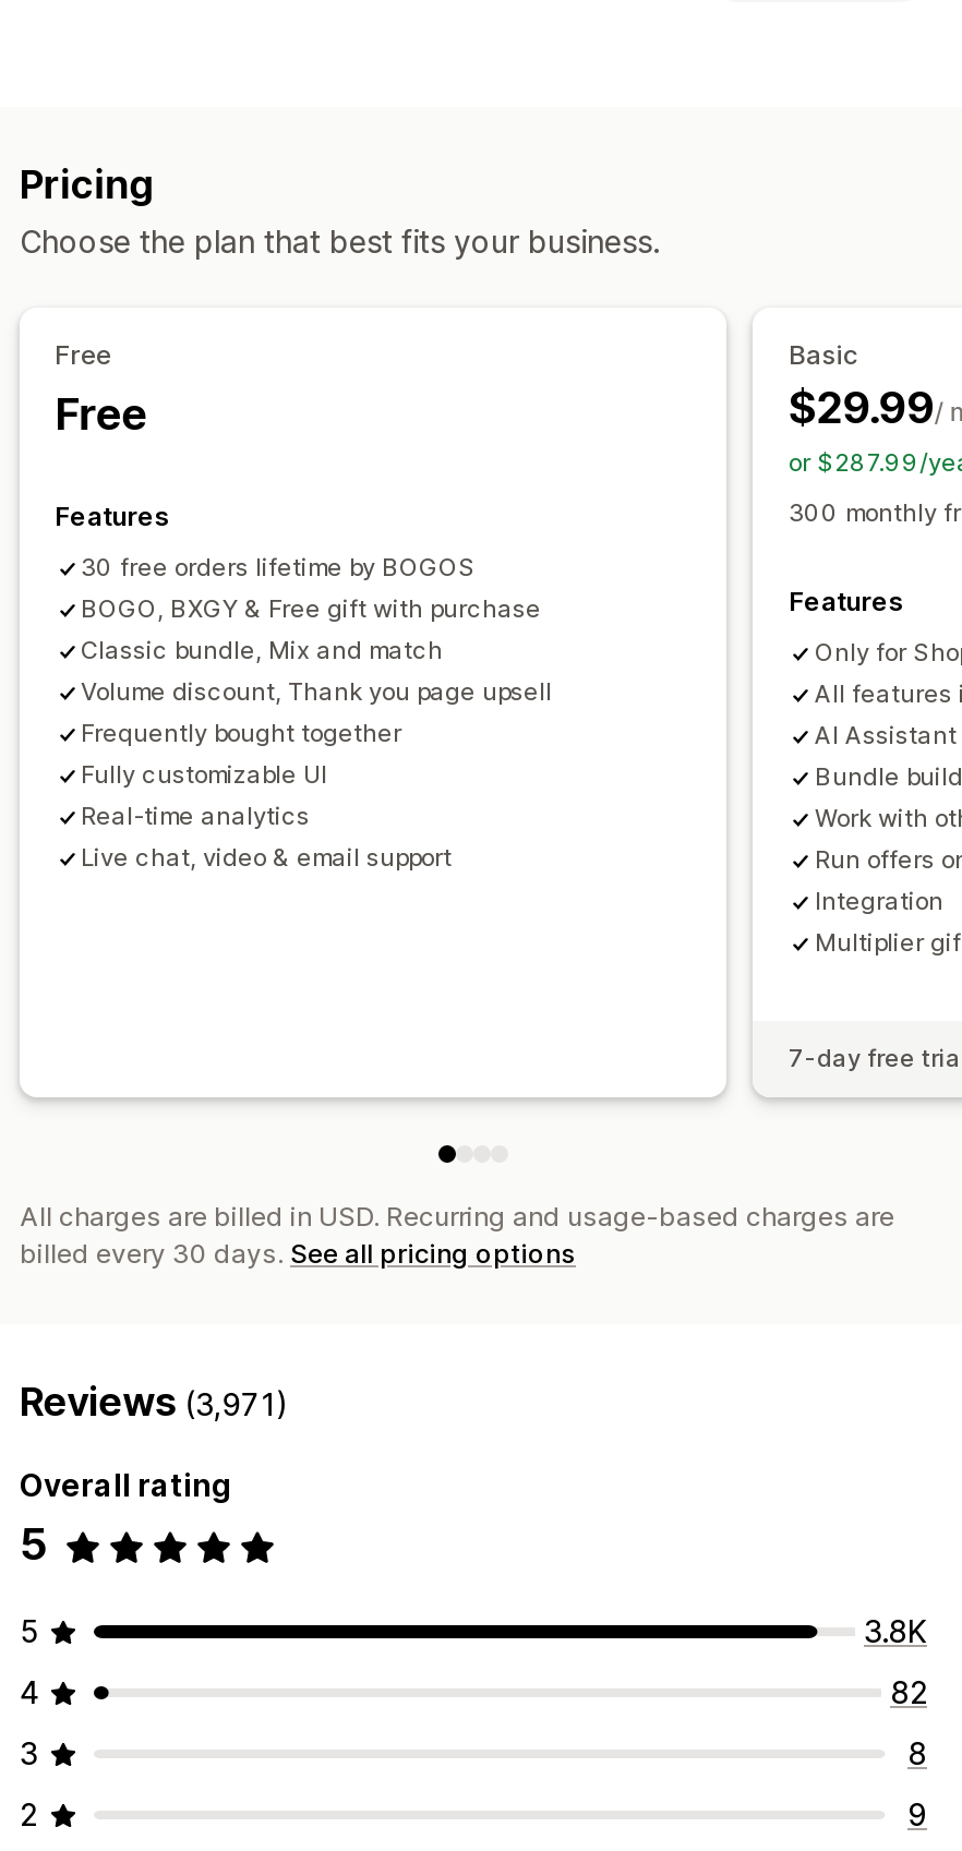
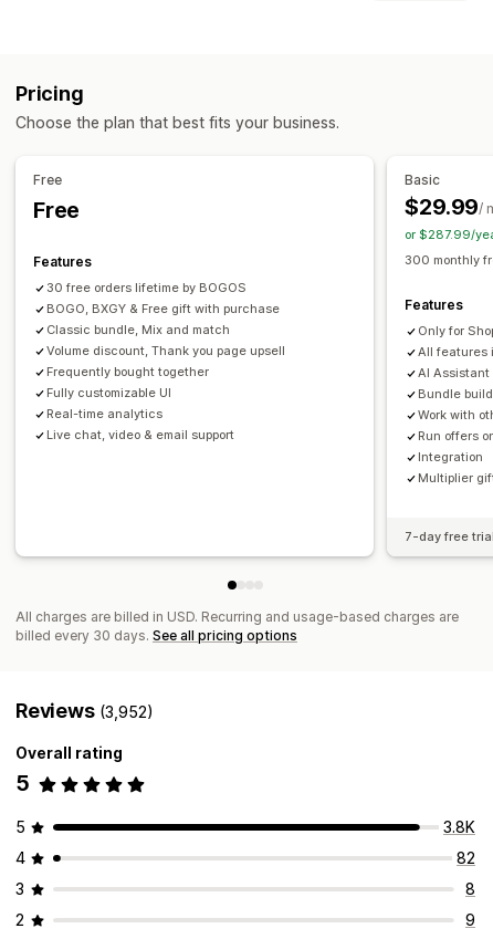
[20,1380,289,1426] Reviews (3,971) -> [15,700,153,723] Reviews (3,952)

